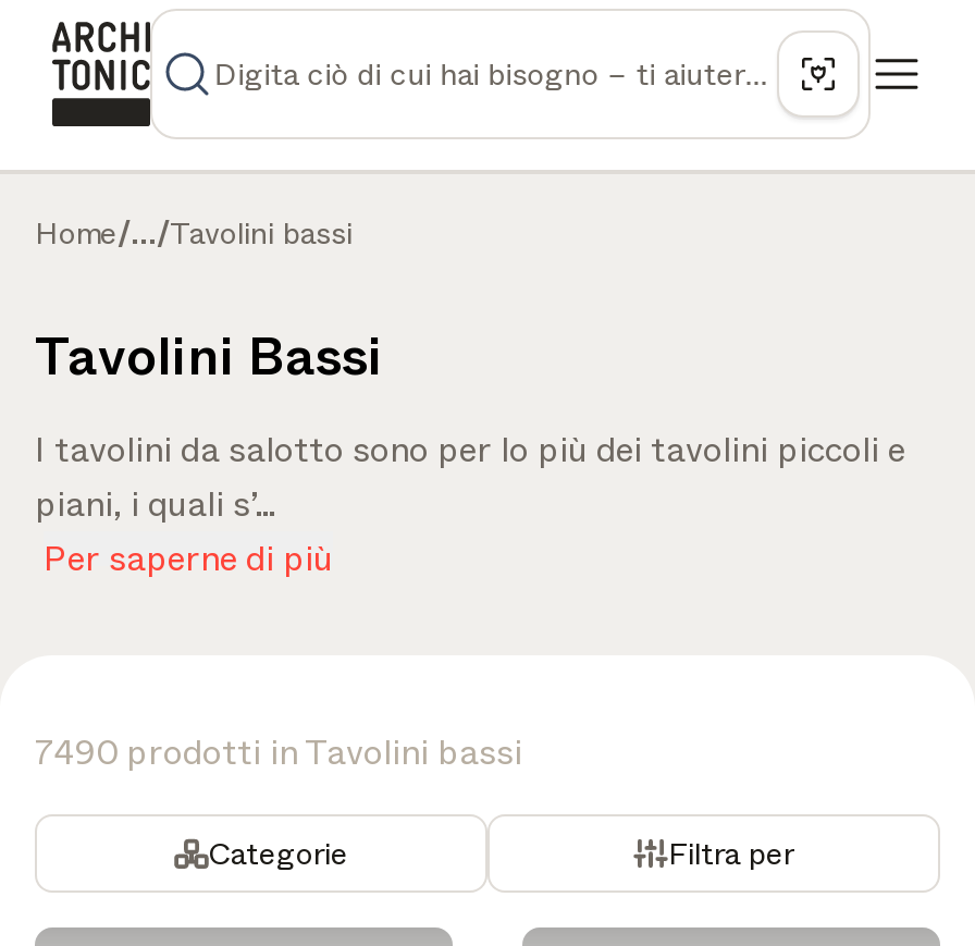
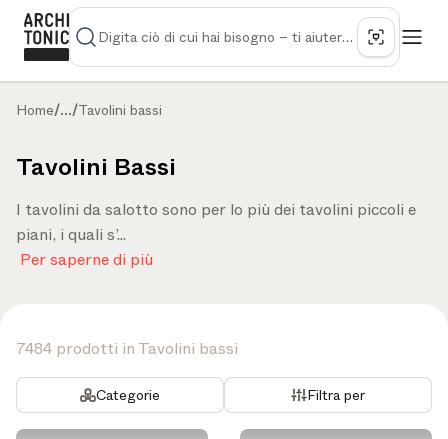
[35,727,522,777] 7490 prodotti in Tavolini bassi -> [16,337,238,360] 7484 prodotti in Tavolini bassi

